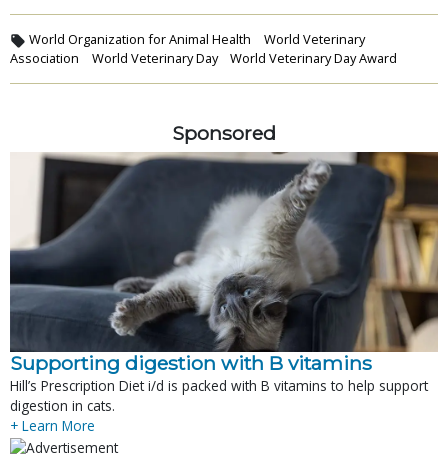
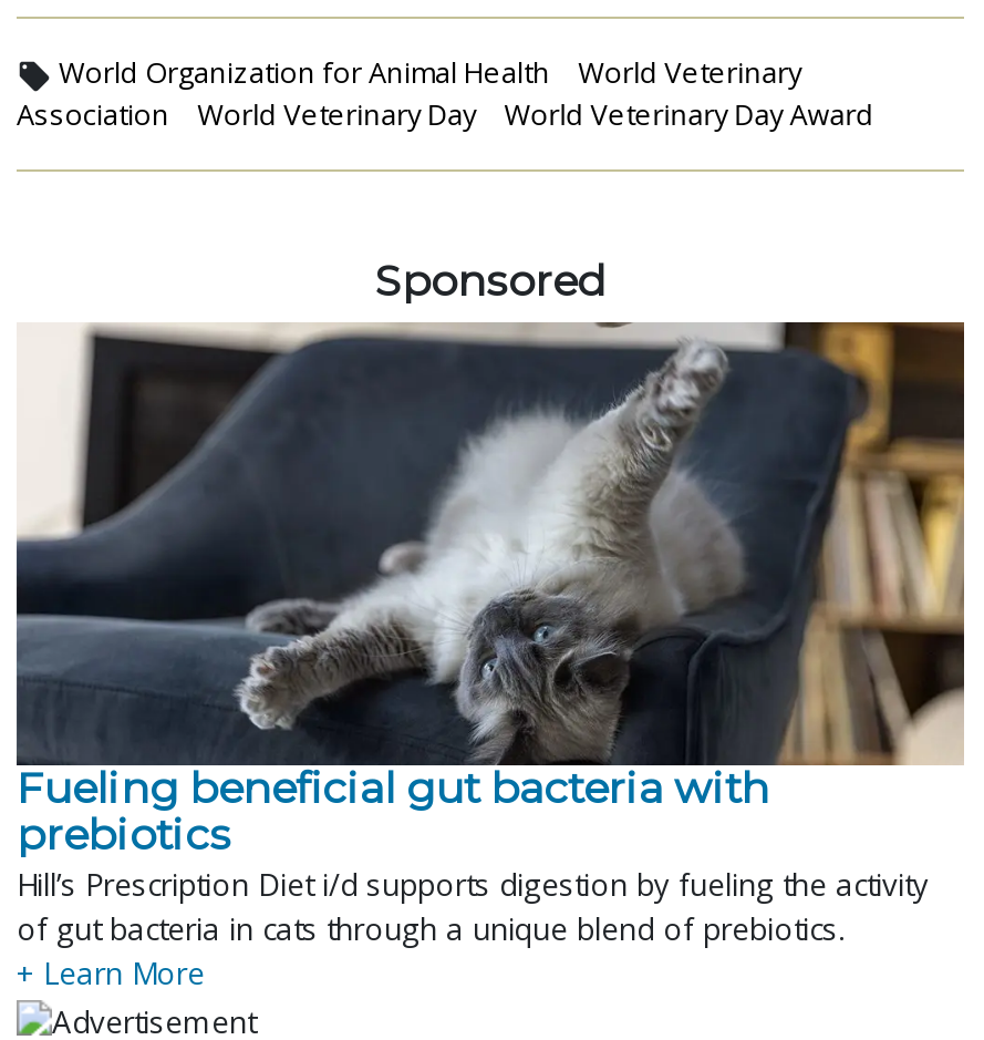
[10,351,428,415] Supporting digestion with B vitamins | Hill’s Prescription Diet i/d is packed with B vitamins to help support | digestion in cats. -> [17,762,929,950] Fueling beneficial gut bacteria with | prebiotics | Hill’s Prescription Diet i/d supports digestion by fueling the activity | of gut bacteria in cats through a unique blend of prebiotics.

